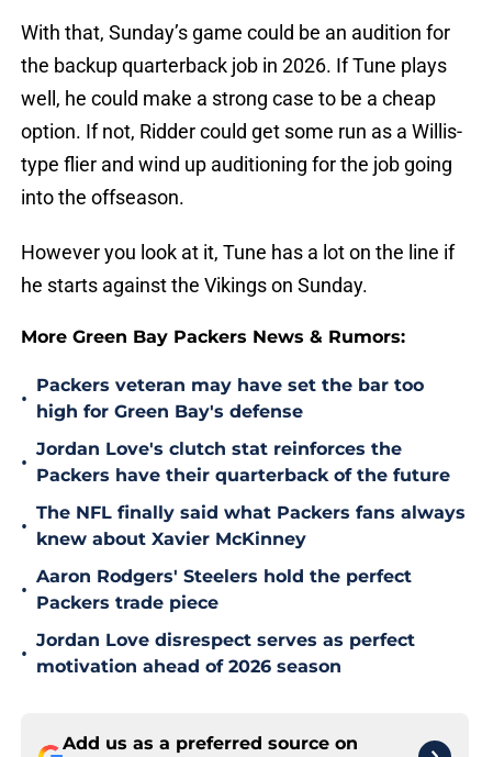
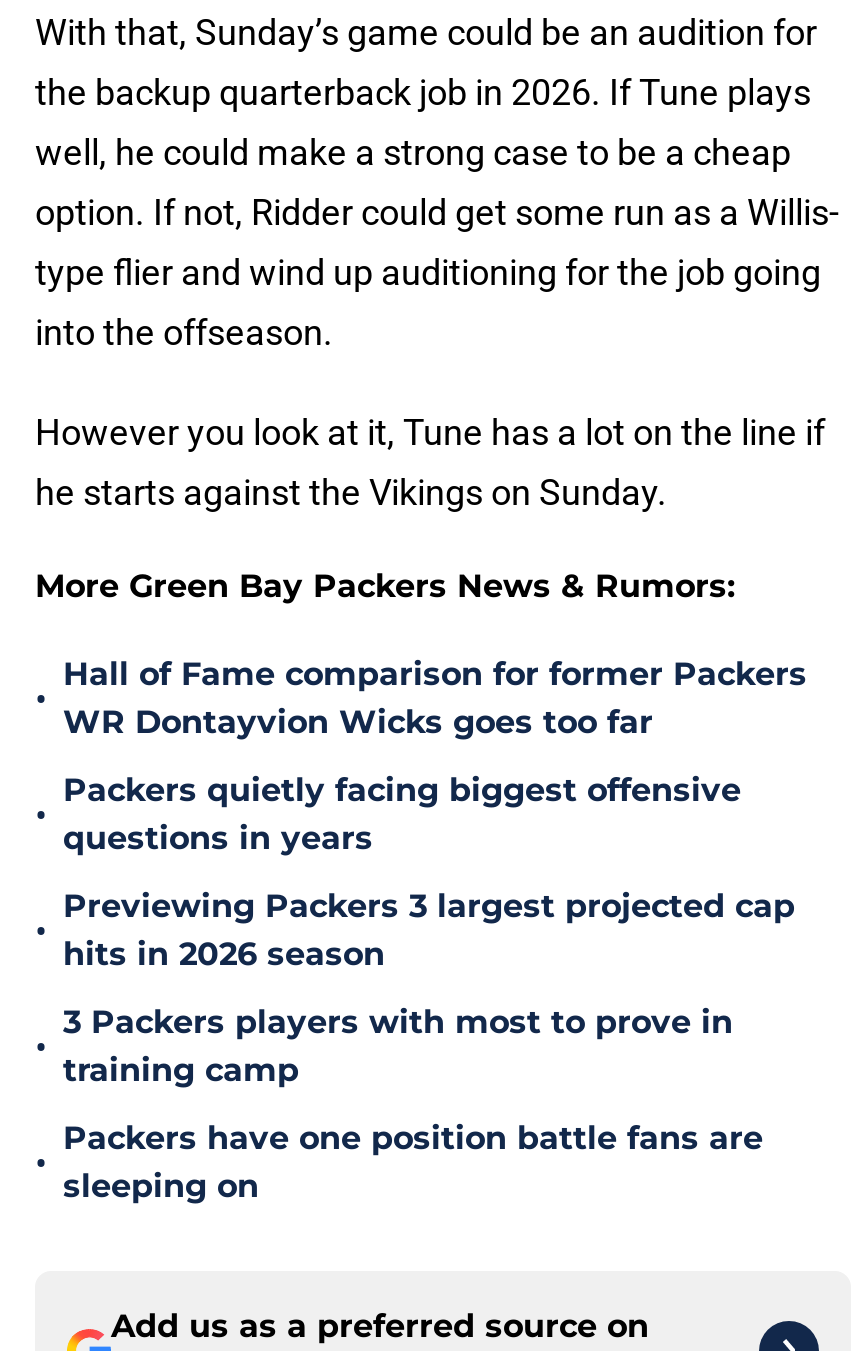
[36,375,424,422] Packers veteran may have set the bar too | high for Green Bay's defense -> [63,655,807,741] Hall of Fame comparison for former Packers | WR Dontayvion Wicks goes too far
[36,438,450,486] Jordan Love's clutch stat reinforces the | Packers have their quarterback of the future -> [63,771,741,857] Packers quietly facing biggest offensive | questions in years
[36,502,466,549] The NFL finally said what Packers fans always | knew about Xavier McKinney -> [63,887,795,973] Previewing Packers 3 largest projected cap | hits in 2026 season
[36,566,412,613] Aaron Rodgers' Steelers hold the perfect | Packers trade piece -> [63,1003,733,1089] 3 Packers players with most to prove in | training camp
[36,630,415,677] Jordan Love disrespect serves as perfect | motivation ahead of 2026 season -> [63,1119,763,1205] Packers have one position battle fans are | sleeping on

